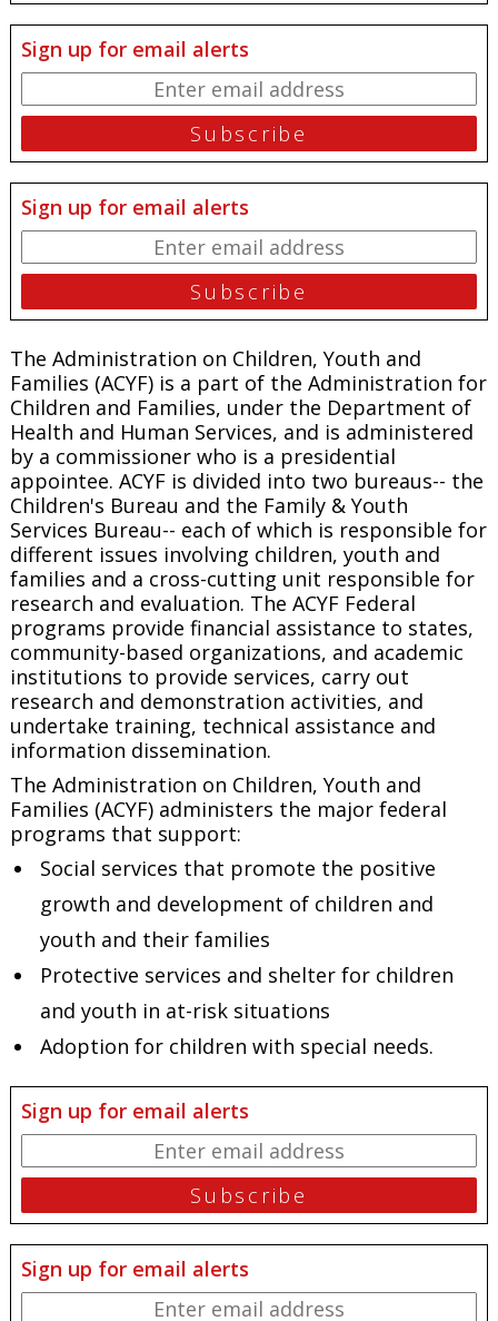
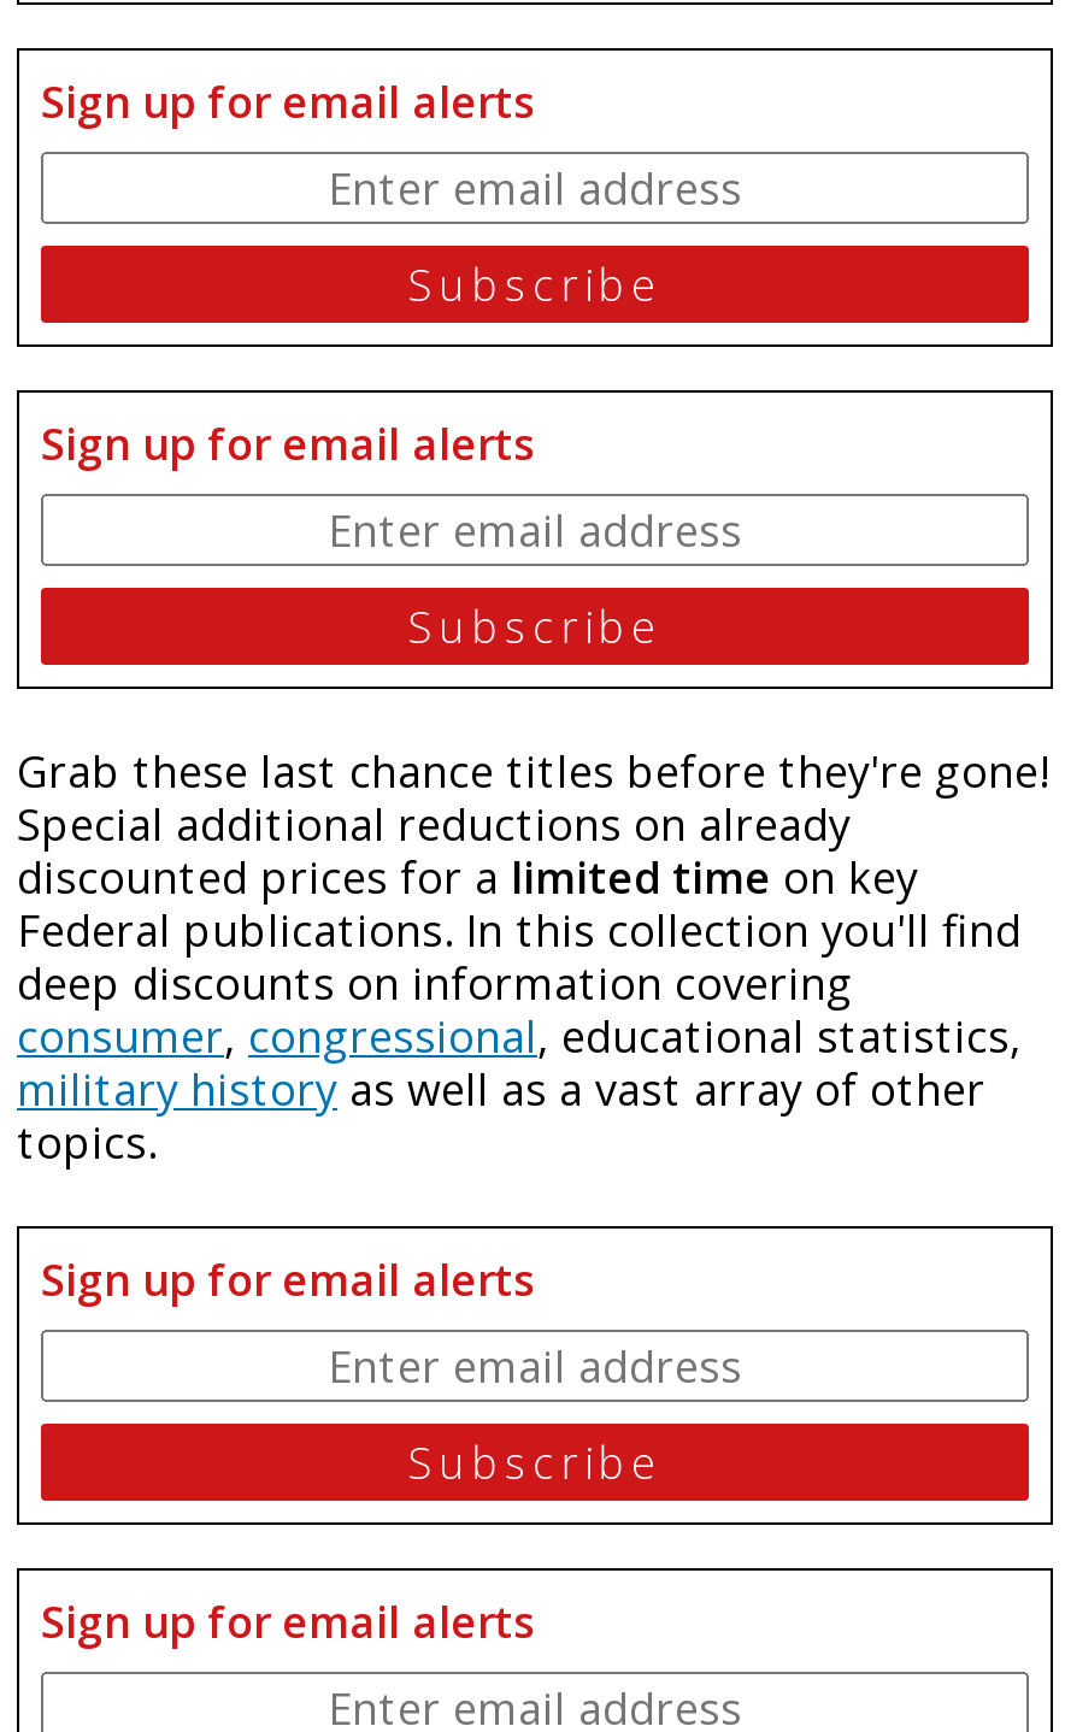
[10,345,487,1060] The Administration on Children, Youth and | Families (ACYF) is a part of the Administration for | Children and Families, under the Department of | Health and Human Services, and is administered | by a commissioner who is a presidential | appointee. ACYF is divided into two bureaus-- the | Children's Bureau and the Family & Youth | Services Bureau-- each of which is responsible for | different issues involving children, youth and | families and a cross-cutting unit responsible for | research and evaluation. The ACYF Federal | programs provide financial assistance to states, | community-based organizations, and academic | institutions to provide services, carry out | research and demonstration activities, and | undertake training, technical assistance and | information dissemination. | The Administration on Children, Youth and | Families (ACYF) administers the major federal | programs that support: | Social services that promote the positive | growth and development of children and | youth and their families | Protective services and shelter for children | and youth in at-risk situations | Adoption for children with special needs. -> [17,741,1048,1170] Grab these last chance titles before they're gone! | Special additional reductions on already | discounted prices for a limited time on key | Federal publications. In this collection you'll find | deep discounts on information covering | consumer, congressional, educational statistics, | military historyas well as a vast array of other | topics.

